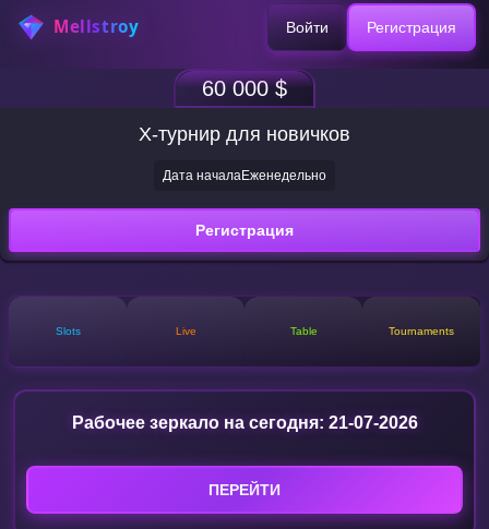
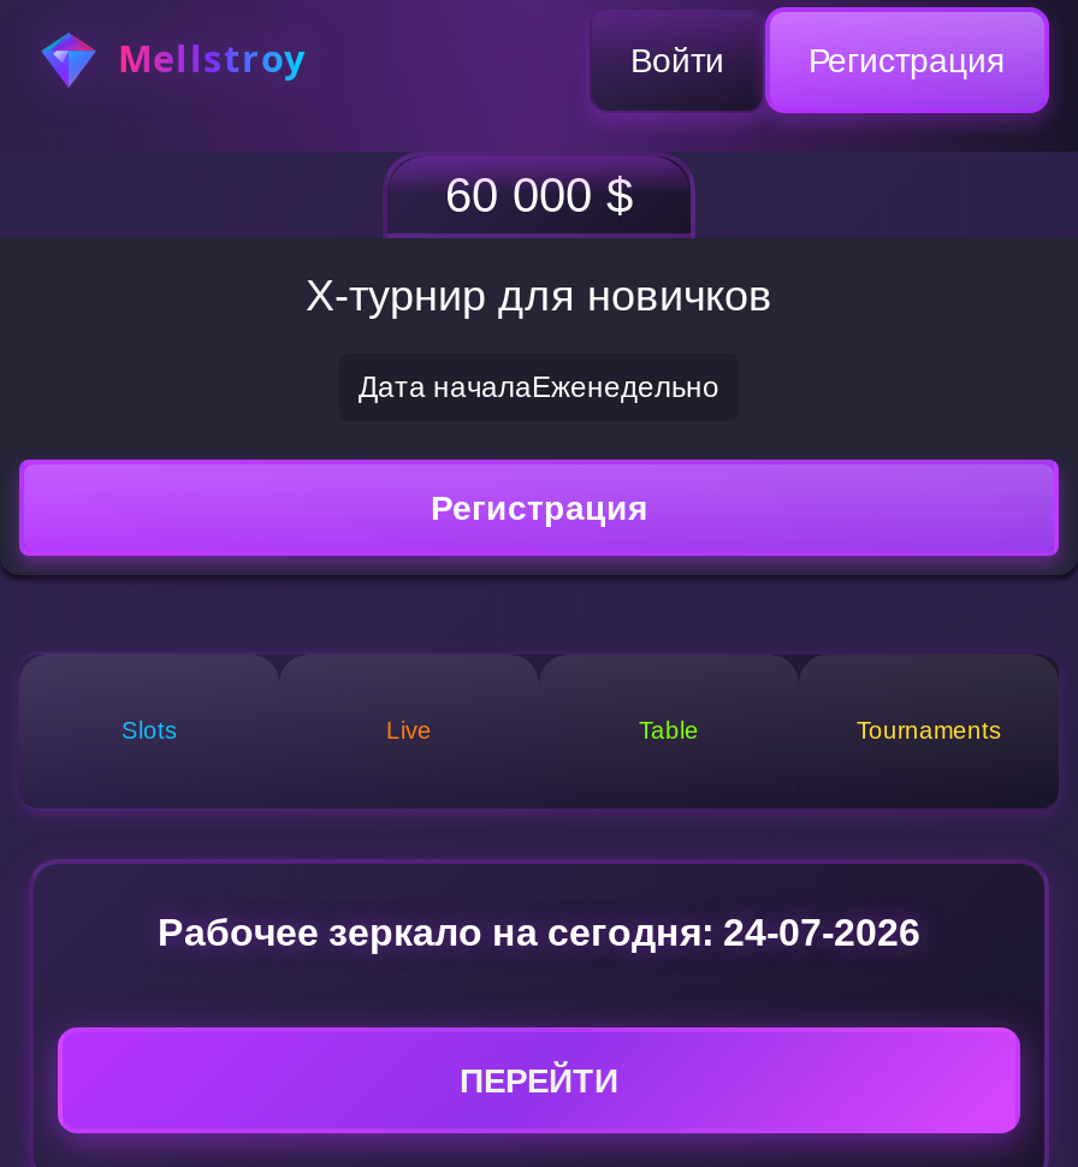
[71,413,418,432] Рабочее зеркало на сегодня: 21-07-2026 -> [158,912,920,953] Рабочее зеркало на сегодня: 24-07-2026

